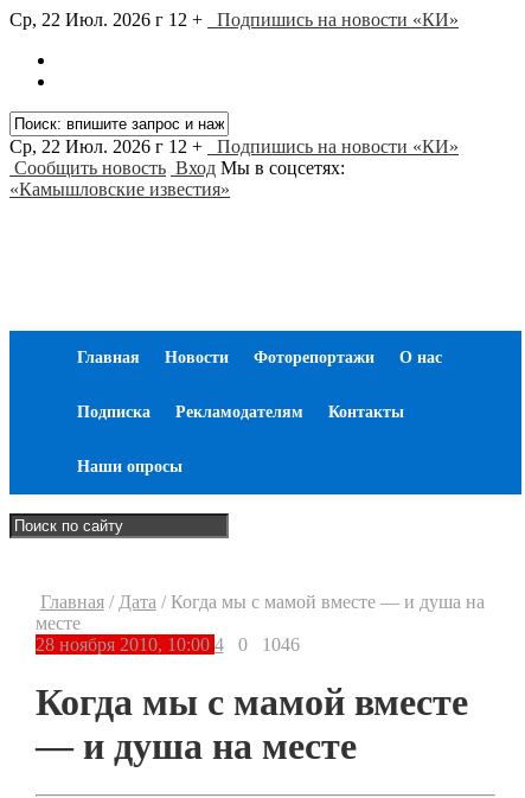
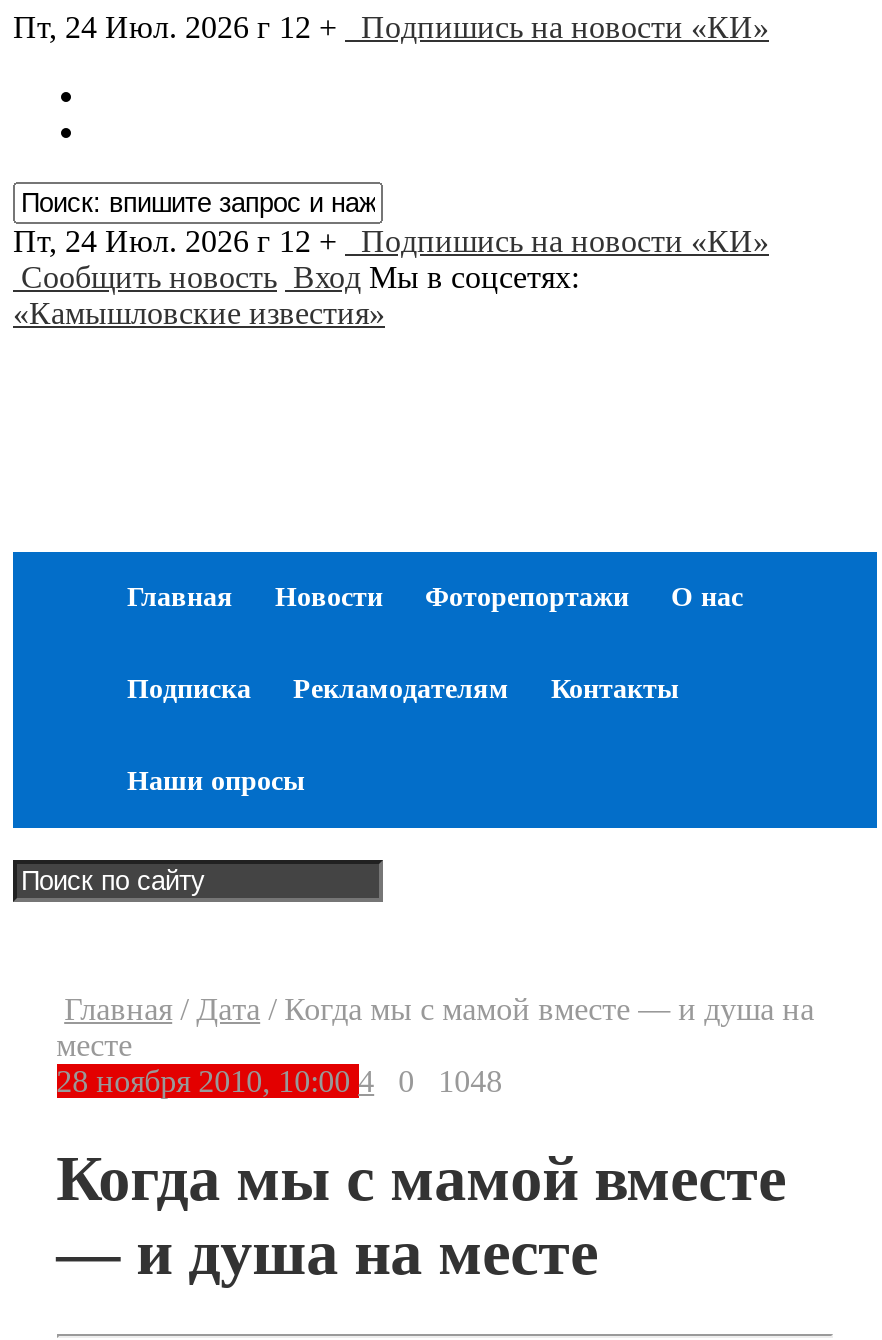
[9,9,459,30] Ср, 22 Июл. 2026 г 12 + Подпишись на новости «КИ» -> [13,10,769,44] Пт, 24 Июл. 2026 г 12 + Подпишись на новости «КИ»
[9,136,459,157] Ср, 22 Июл. 2026 г 12 + Подпишись на новости «КИ» -> [13,224,769,258] Пт, 24 Июл. 2026 г 12 + Подпишись на новости «КИ»
[238,634,299,655] 0 1046 -> [398,1064,502,1098] 0 1048

